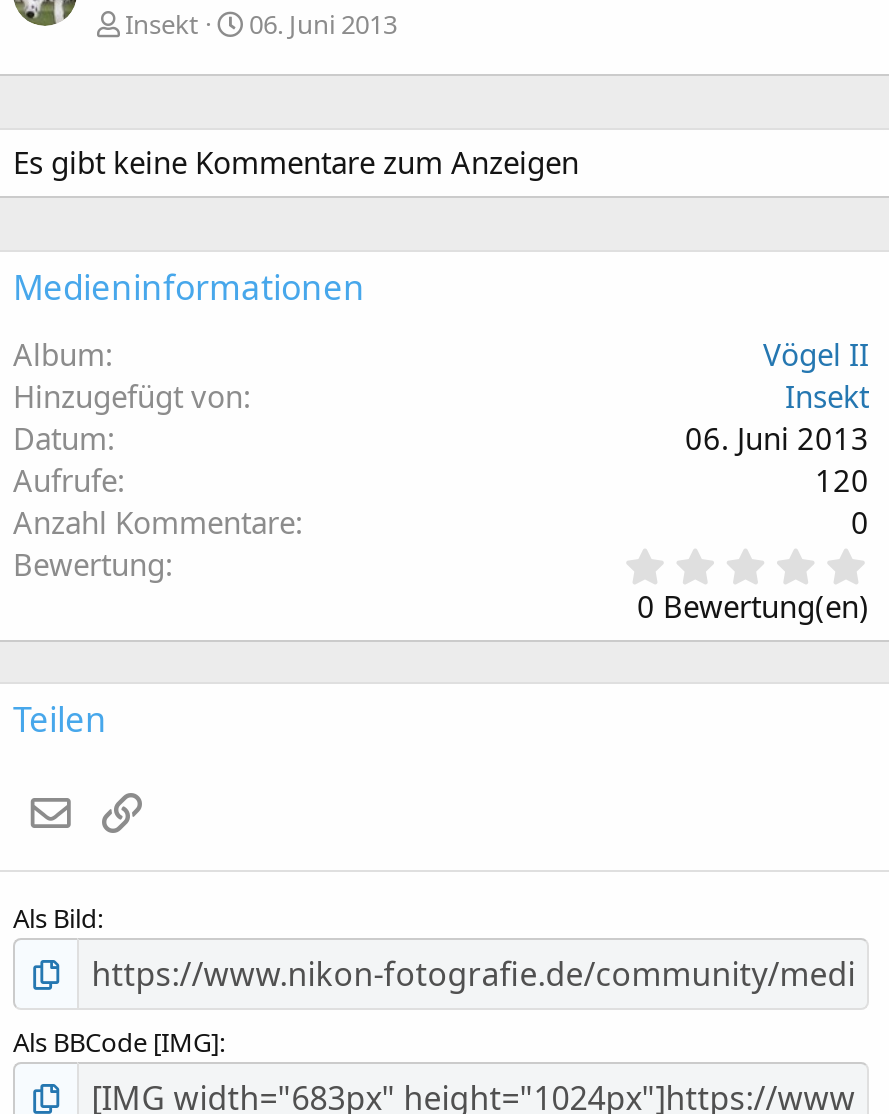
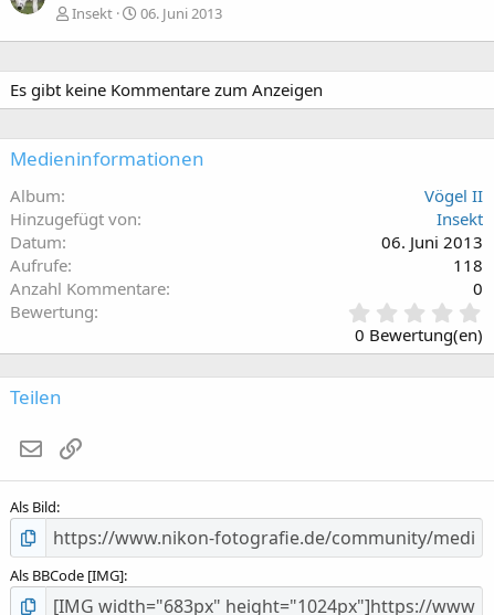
[815,461,869,501] 120 -> [453,254,483,276] 118

